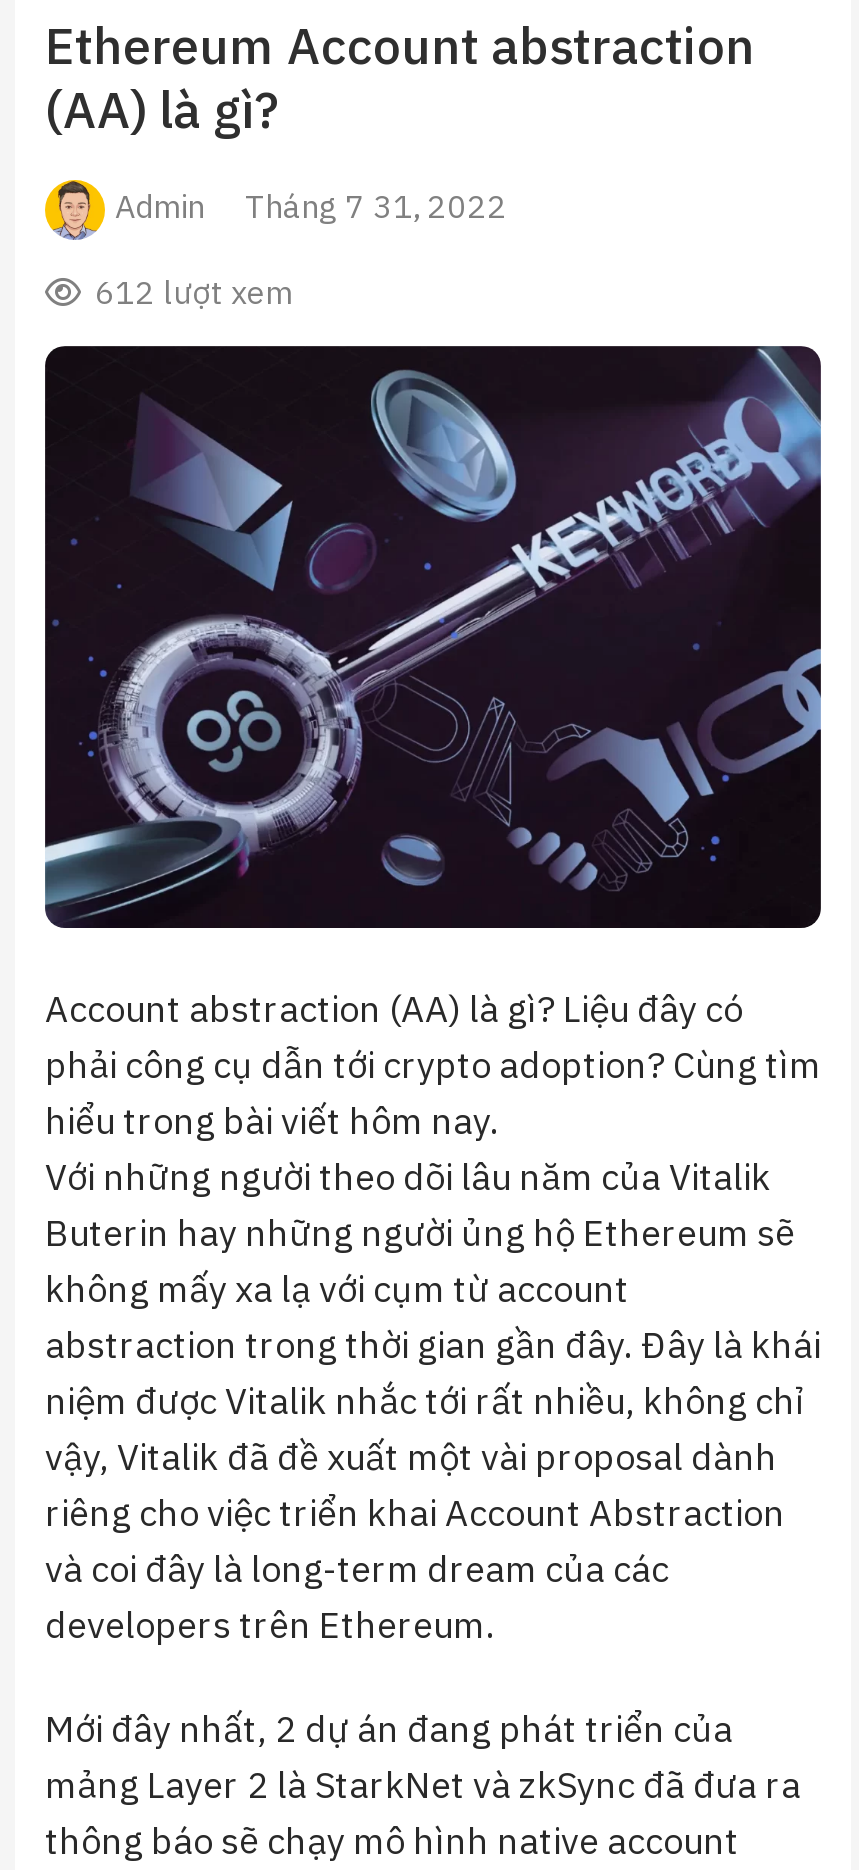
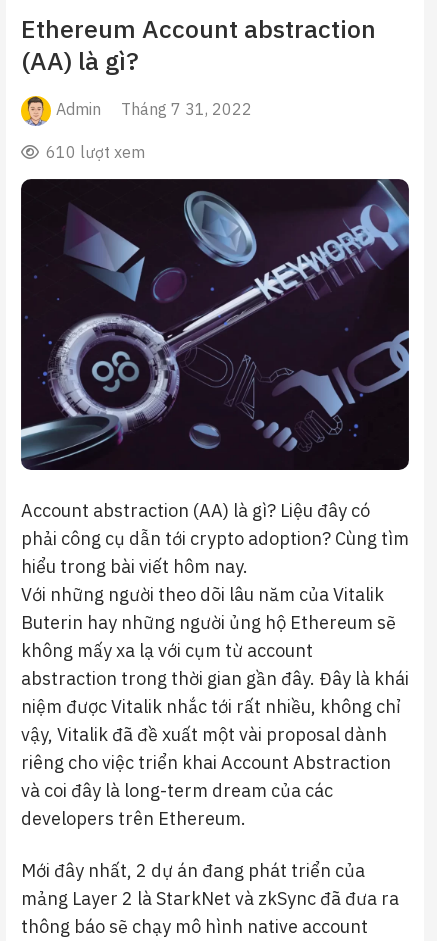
[95,273,293,313] 612 lượt xem -> [46,142,145,162] 610 lượt xem

